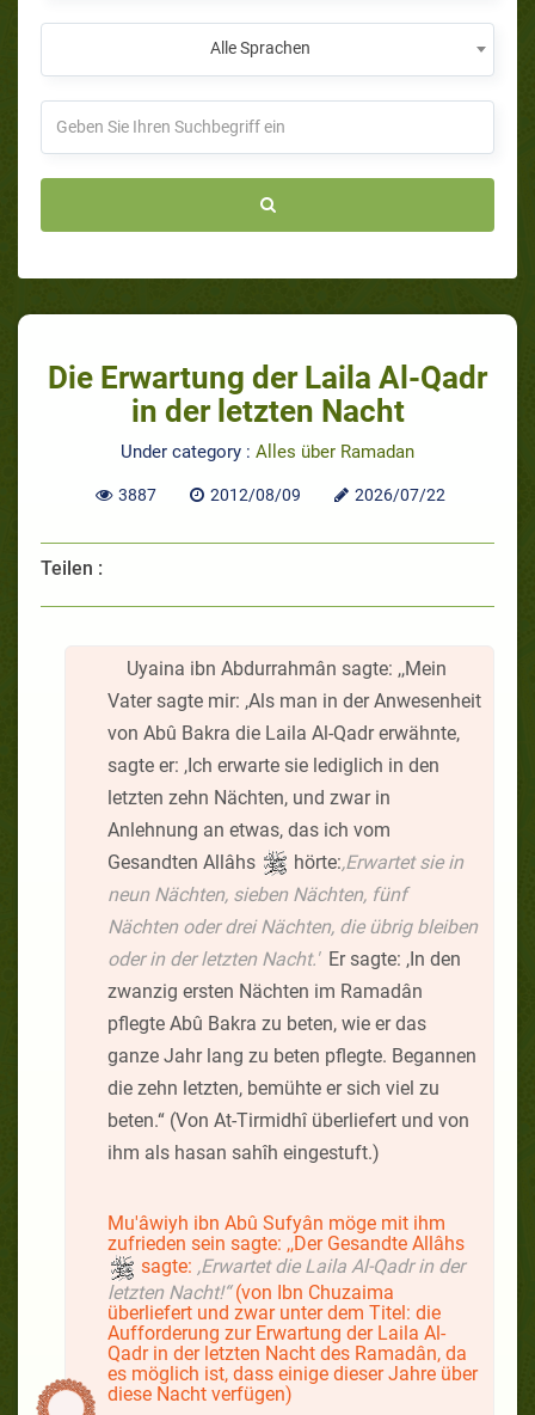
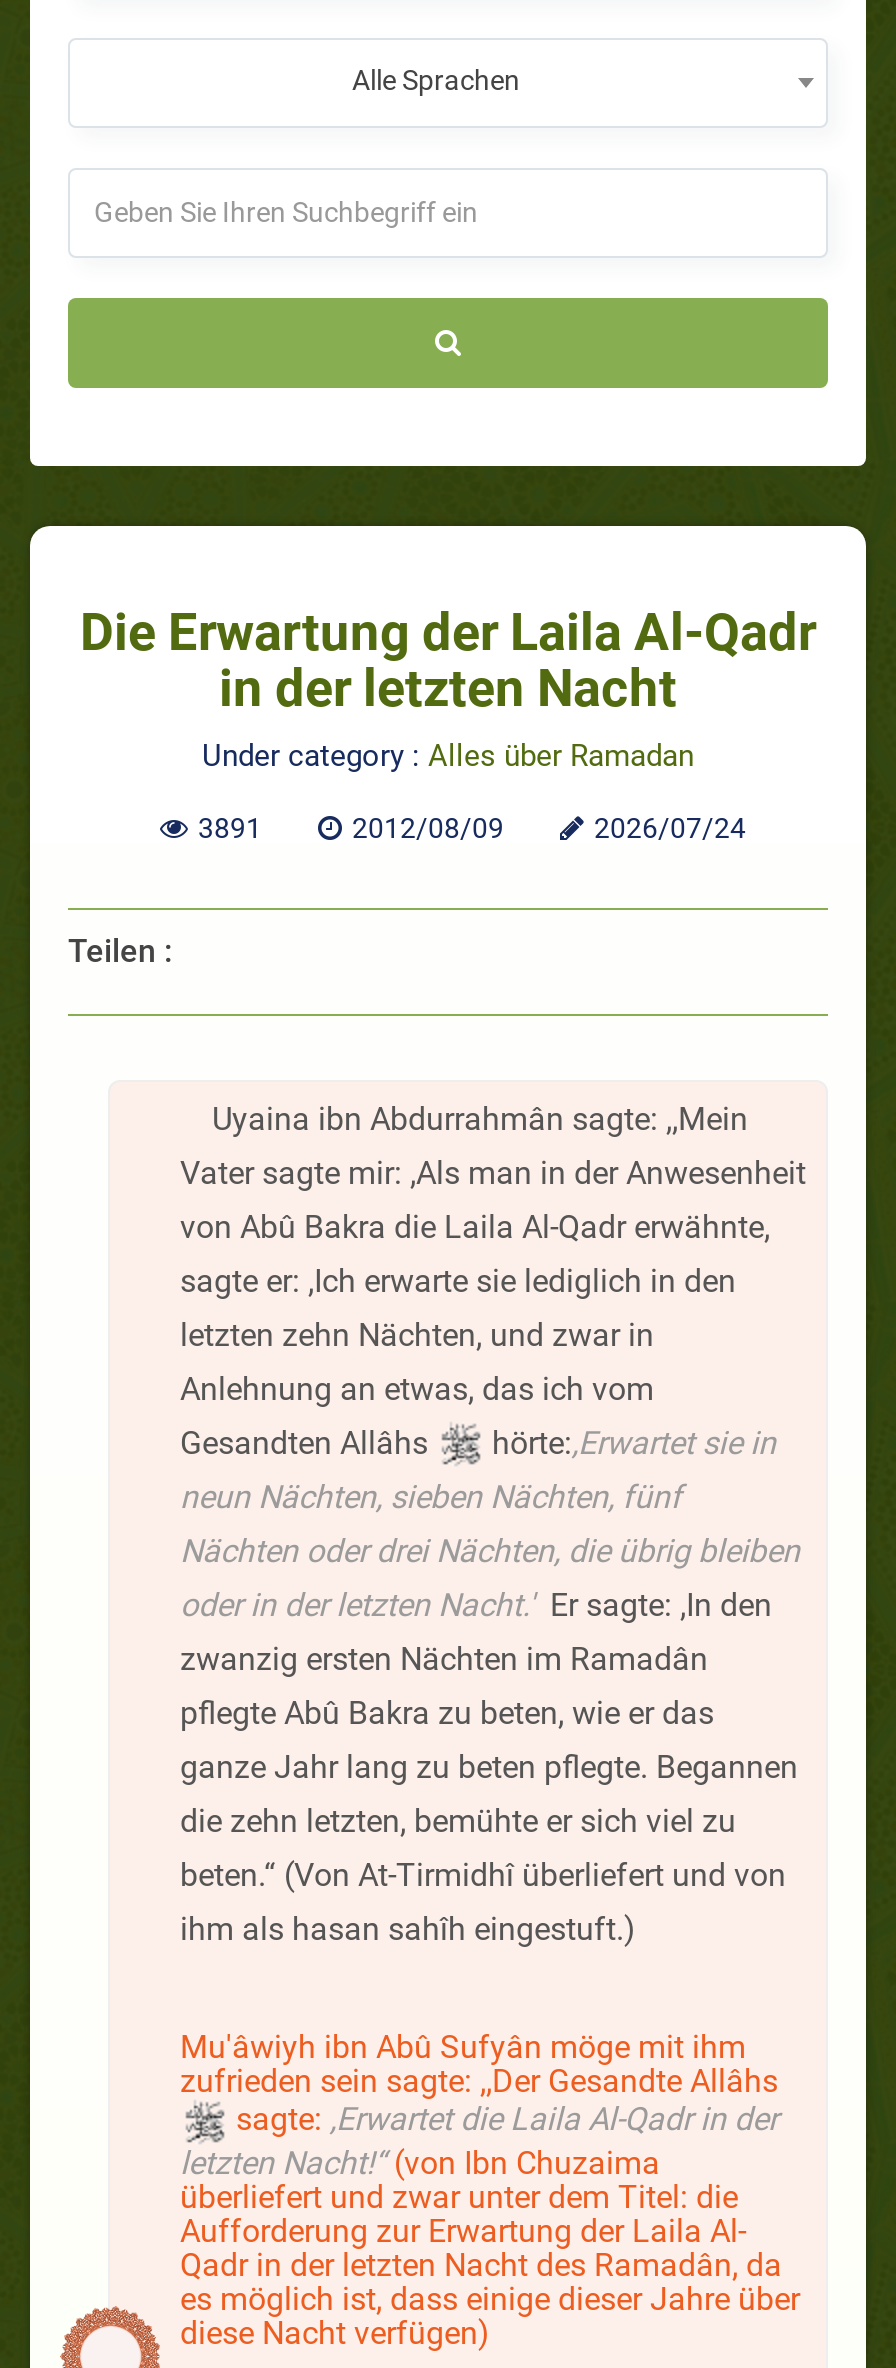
[118,485,156,504] 3887 -> [198,811,262,843] 3891
[355,485,445,504] 2026/07/22 -> [594,811,746,843] 2026/07/24

